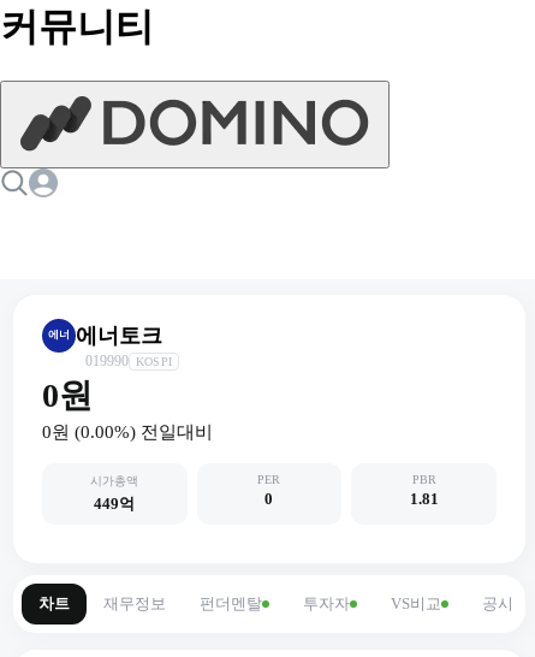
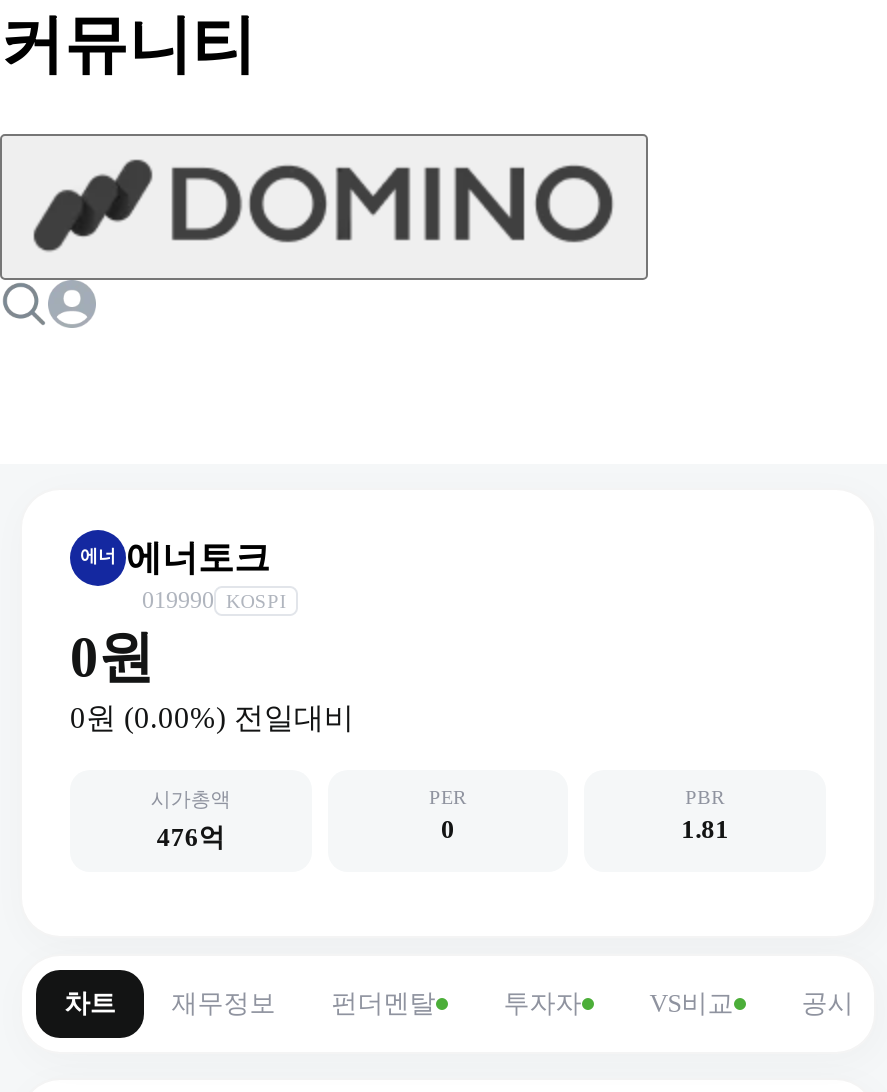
[94,494,135,512] 449억 -> [157,822,225,852] 476억

